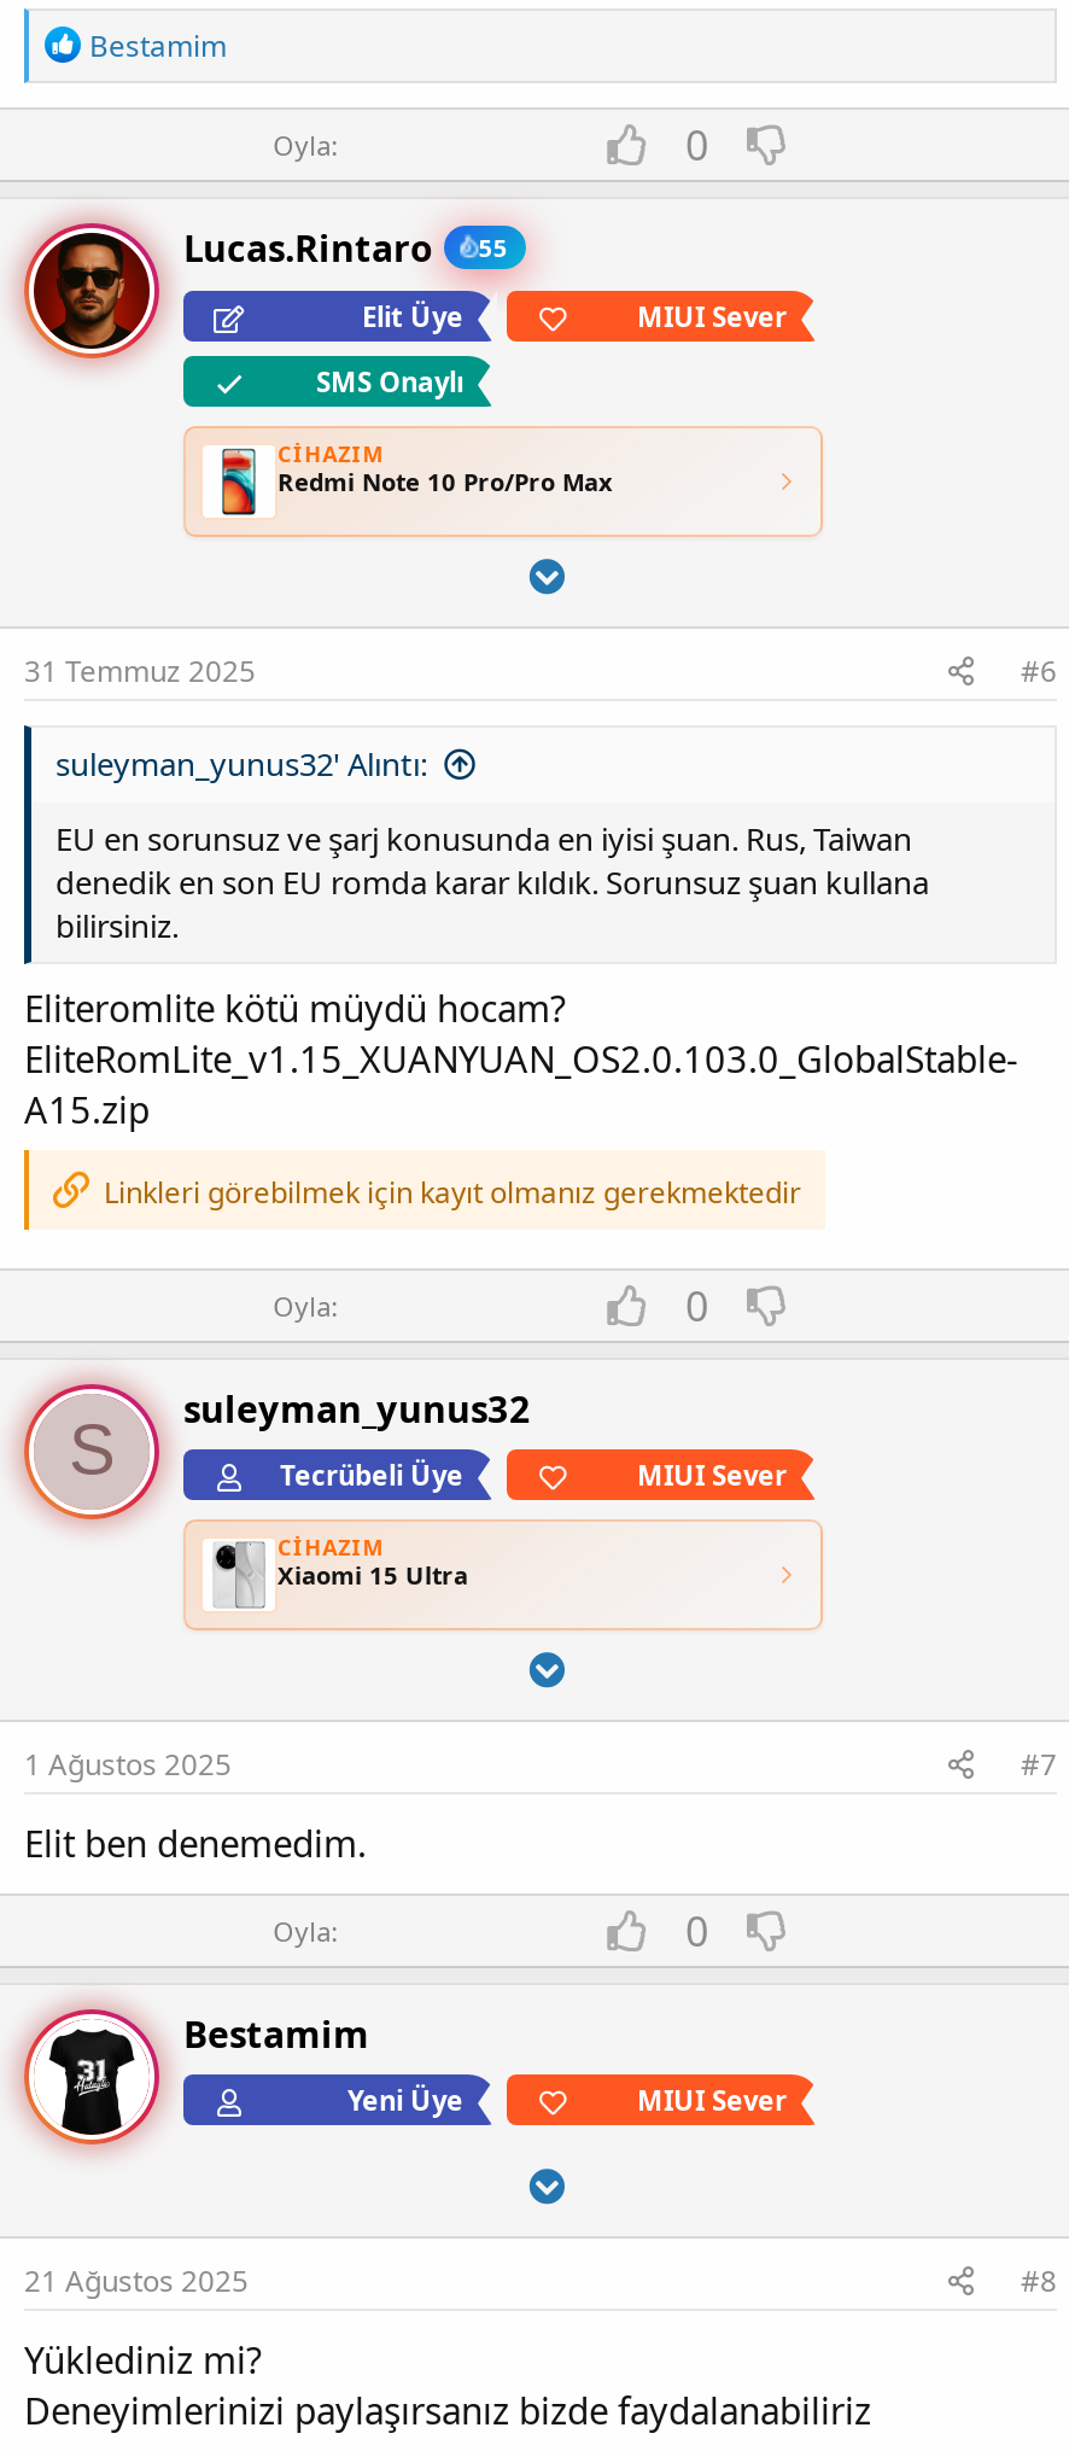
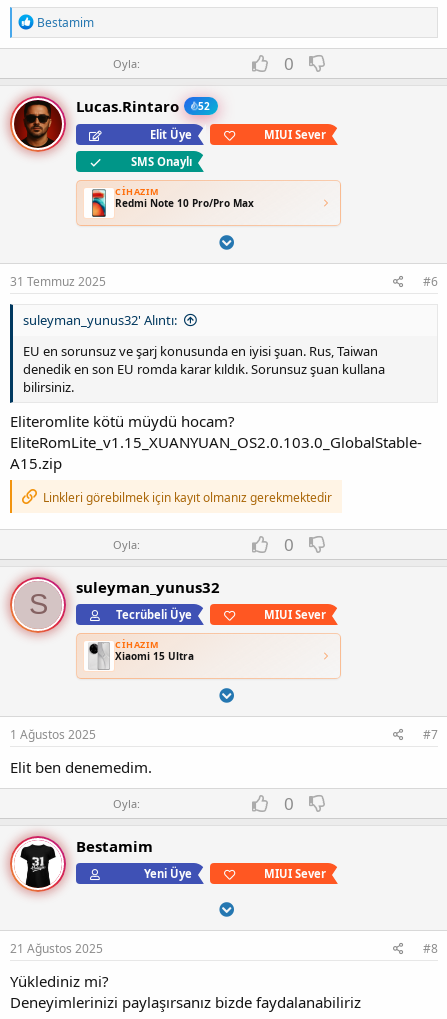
[183,223,508,271] Lucas.Rintaro 55 -> [76,96,211,116] Lucas.Rintaro 52

